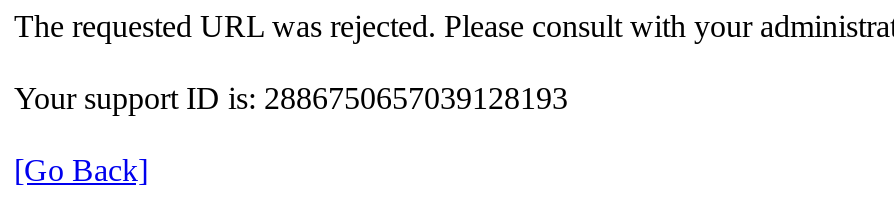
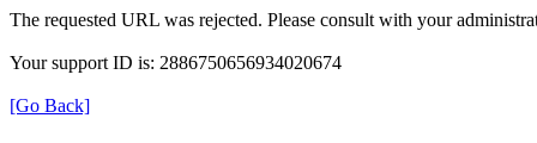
[14,81,568,115] Your support ID is: 2886750657039128193 -> [10,52,342,73] Your support ID is: 2886750656934020674

